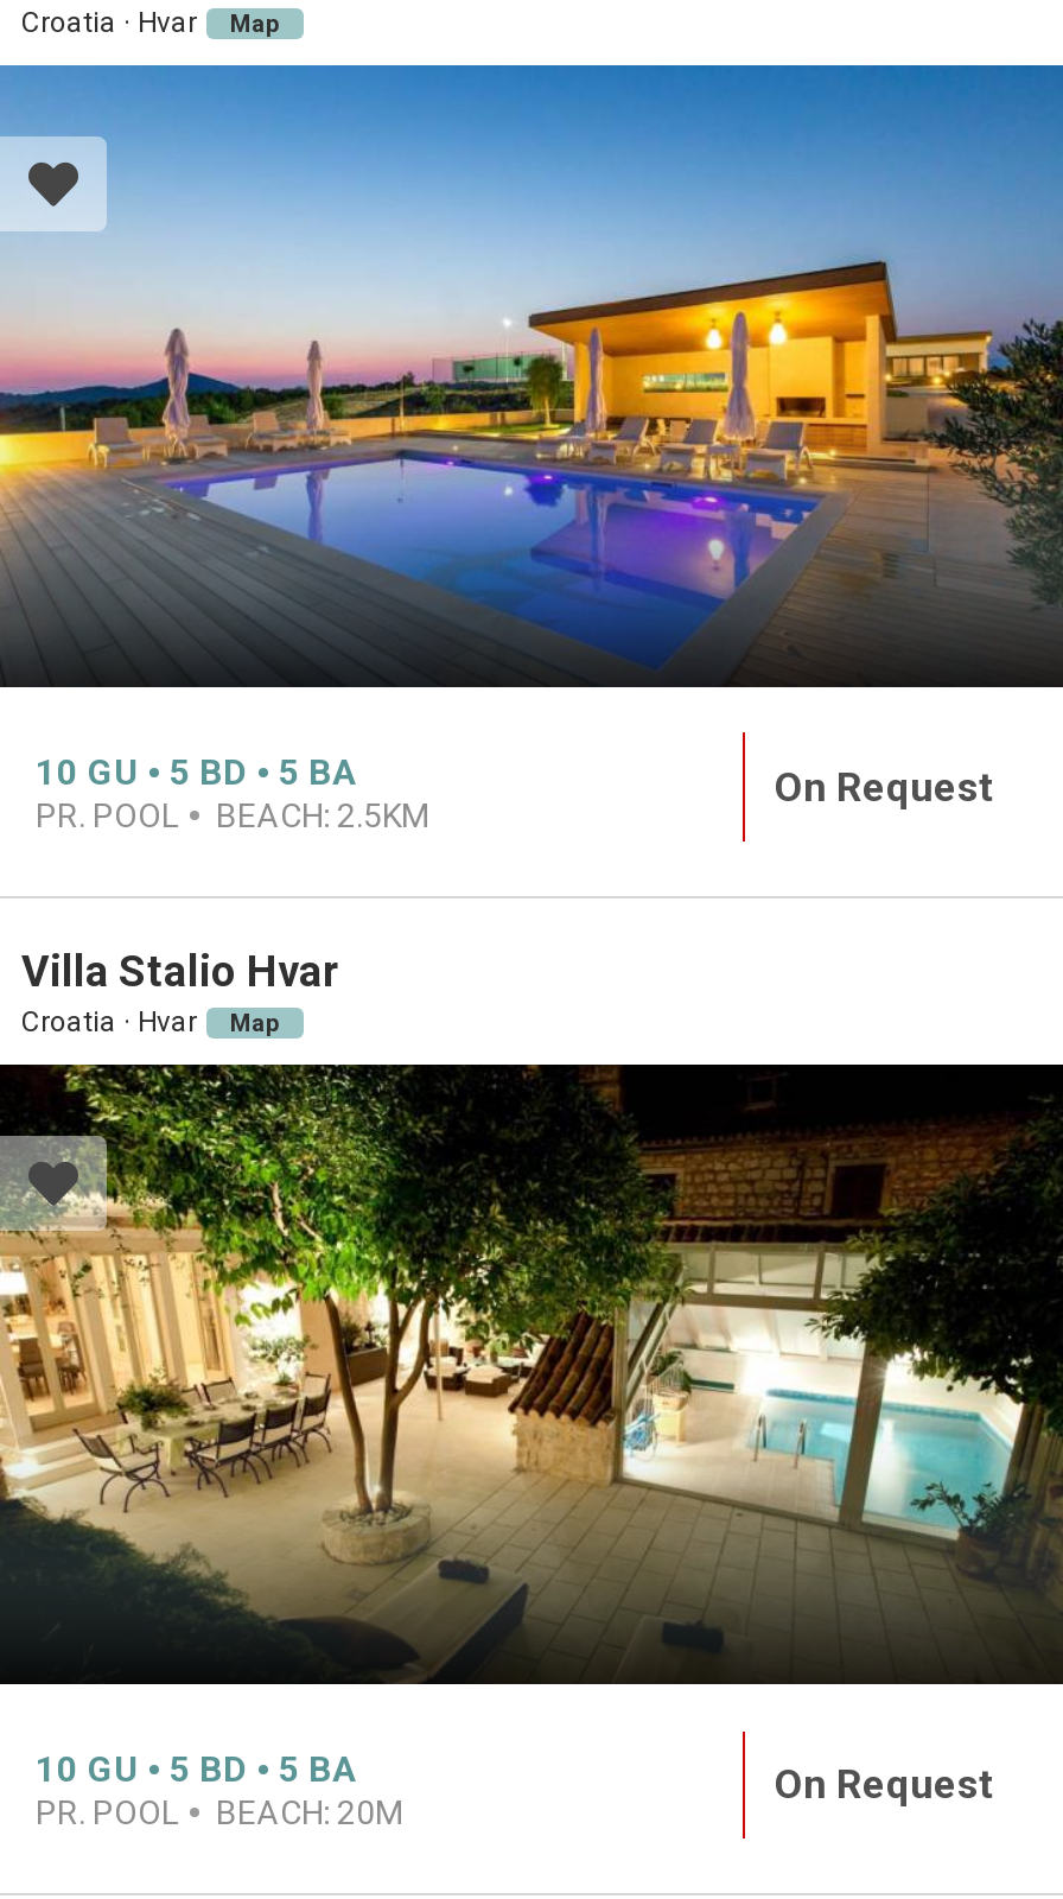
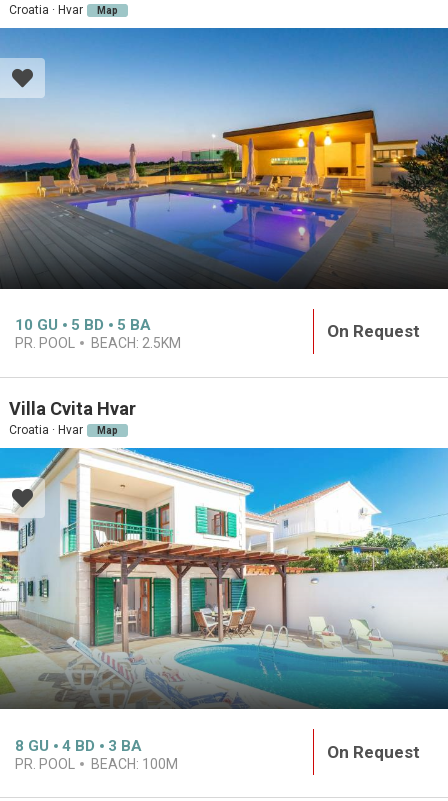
[21,945,339,995] Villa Stalio Hvar -> [9,398,136,419] Villa Cvita Hvar
[7,1061,1056,1792] [image] | 10 GU -> [3,447,445,755] [image] | 8 GU
[168,1749,247,1792] 5 BD -> [62,737,95,755] 4 BD
[278,1749,358,1792] 5 BA -> [108,737,142,755] 3 BA
[36,1794,403,1832] PR. POOL BEACH: 20M -> [15,756,178,772] PR. POOL BEACH: 100M

